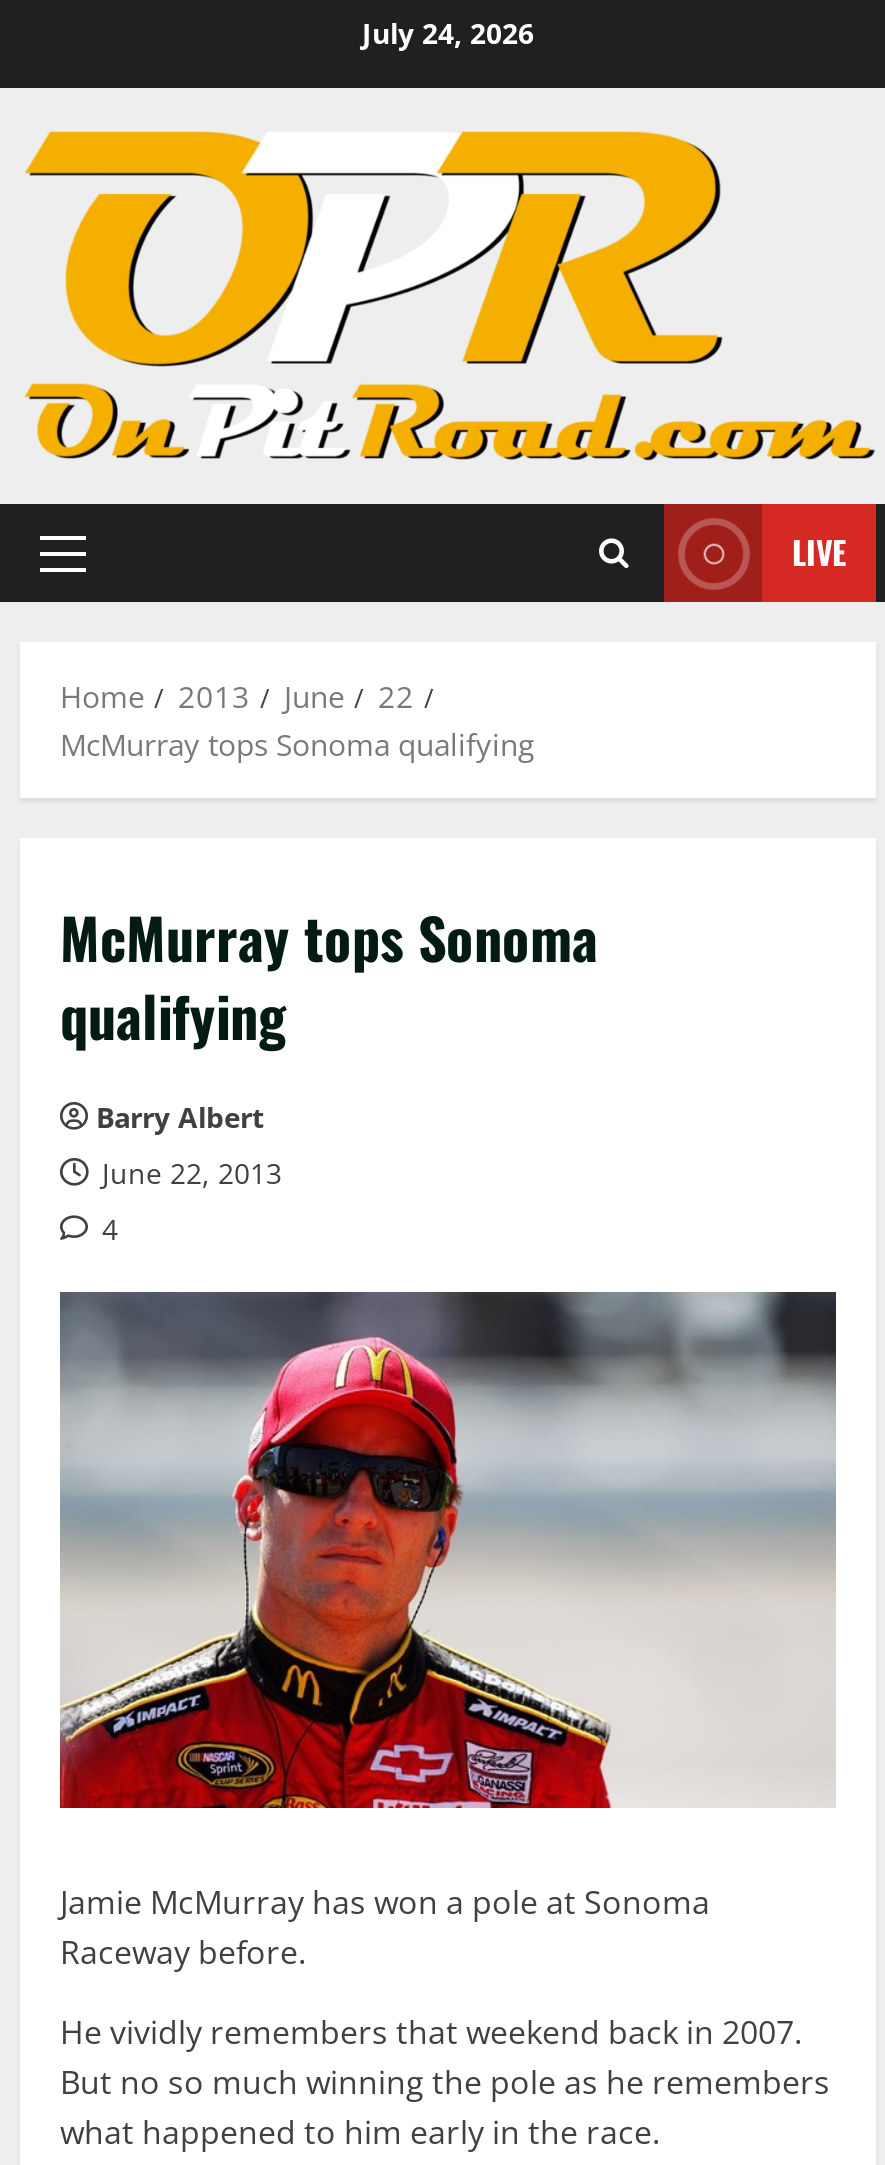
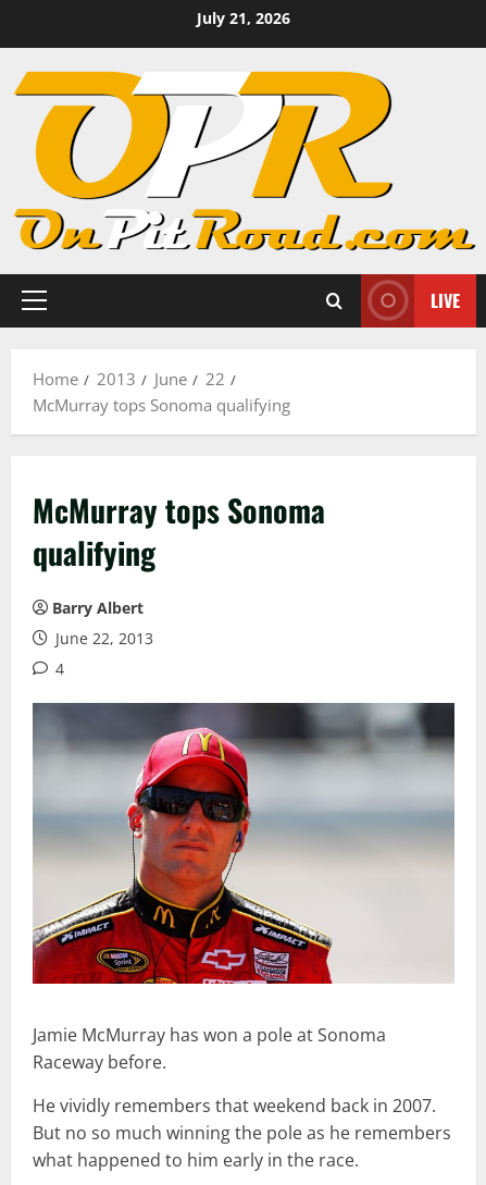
[362,14,534,52] July 24, 2026 -> [197,8,290,28] July 21, 2026

